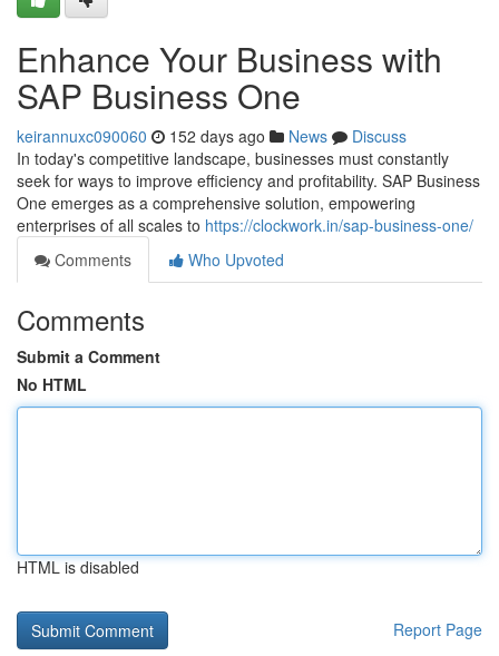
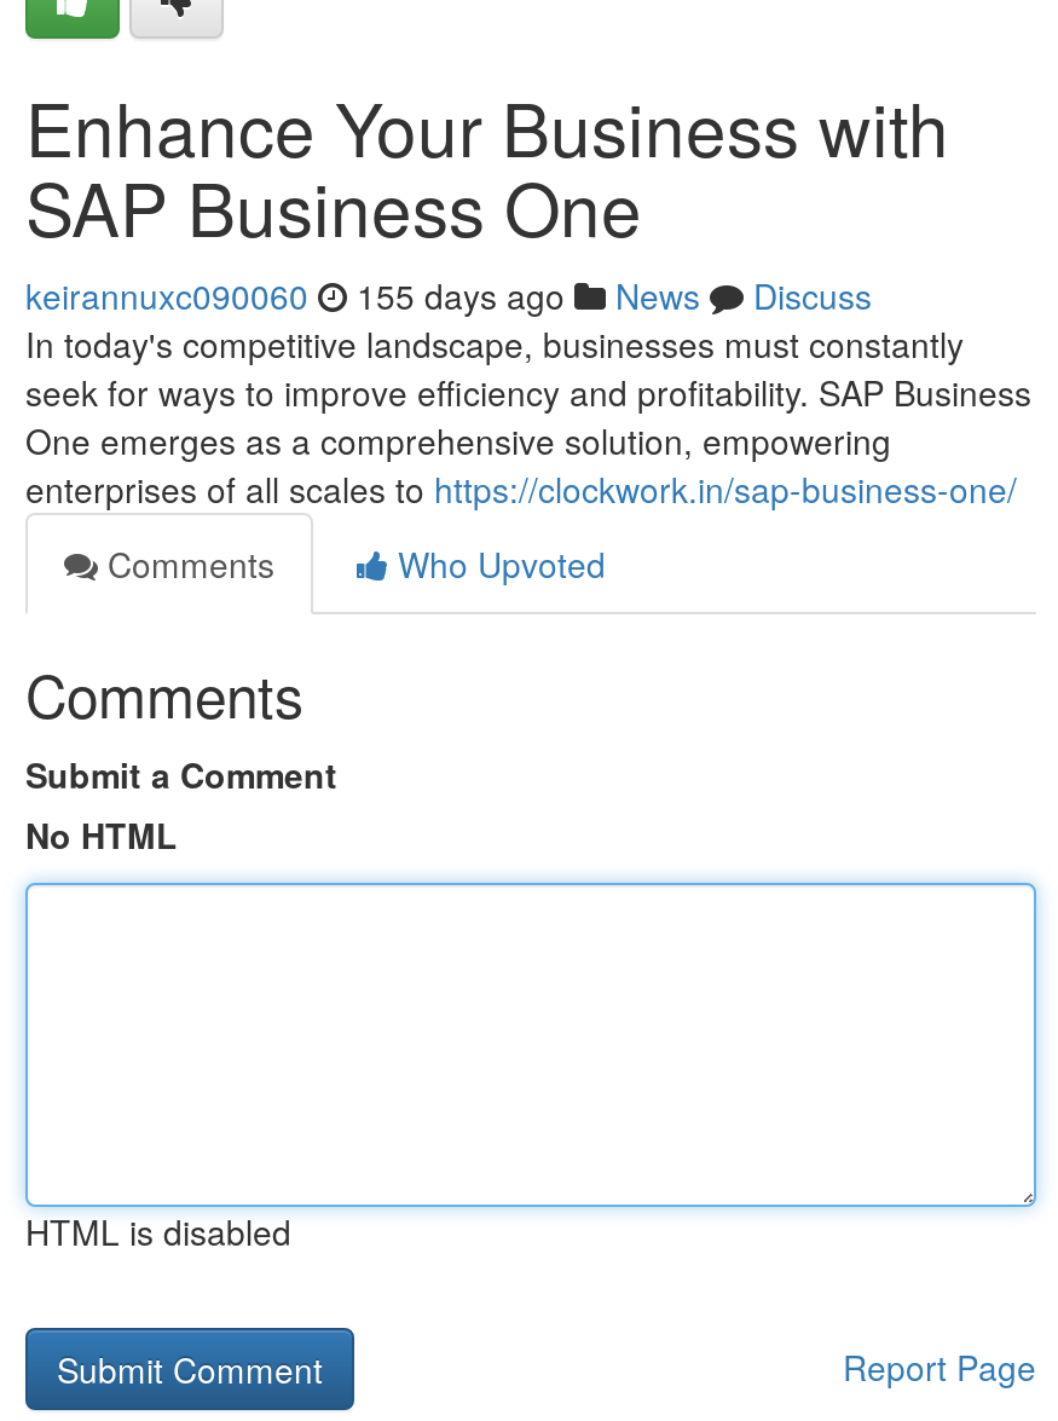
[17,125,407,147] keirannuxc090060 152 days ago News Discuss -> [25,271,872,319] keirannuxc090060 155 days ago News Discuss

